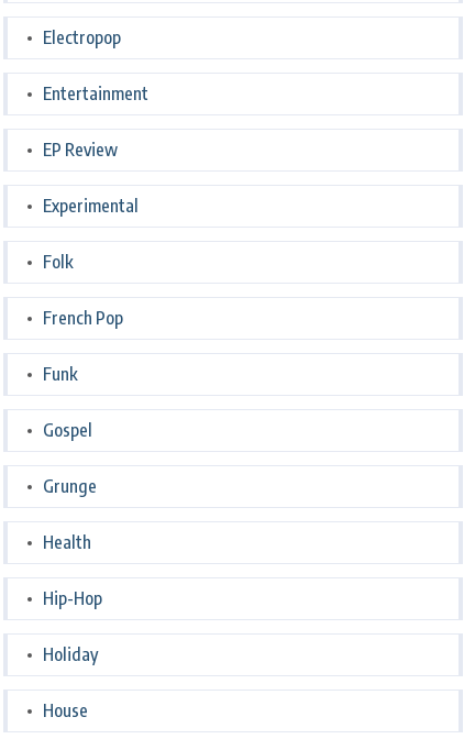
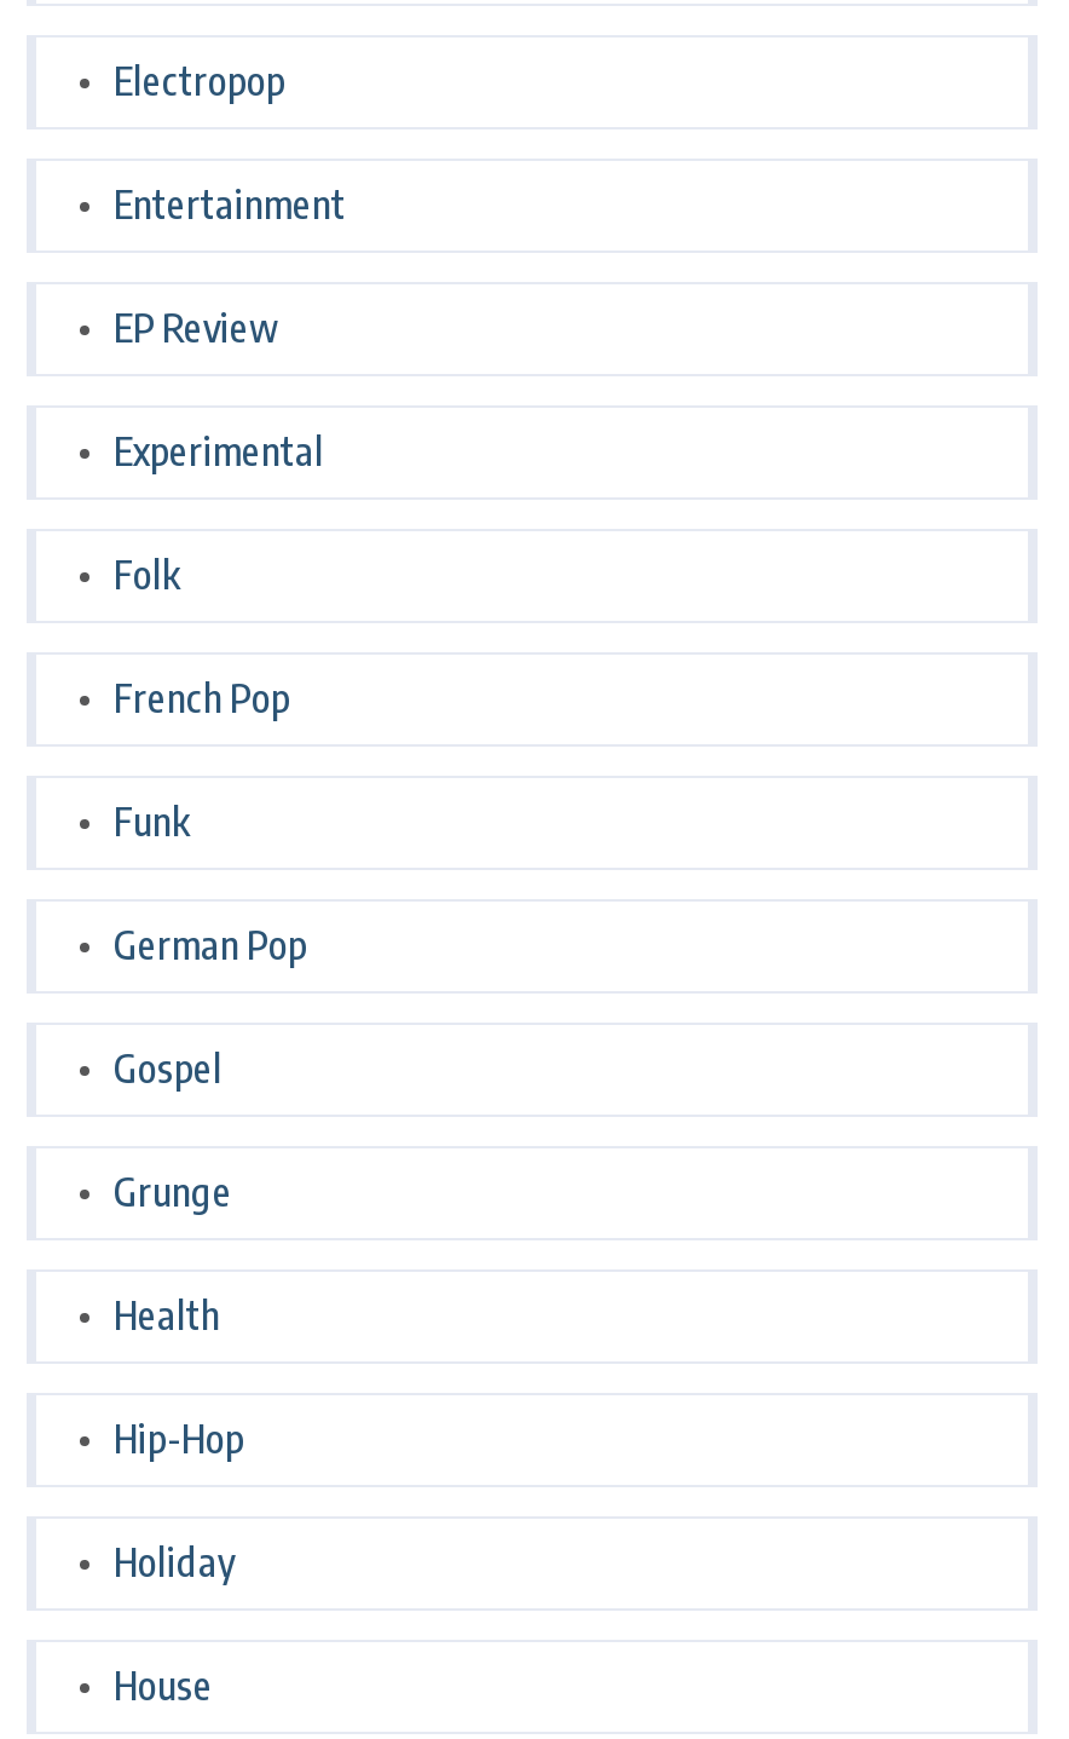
none -> [114,922,307,970] German Pop

